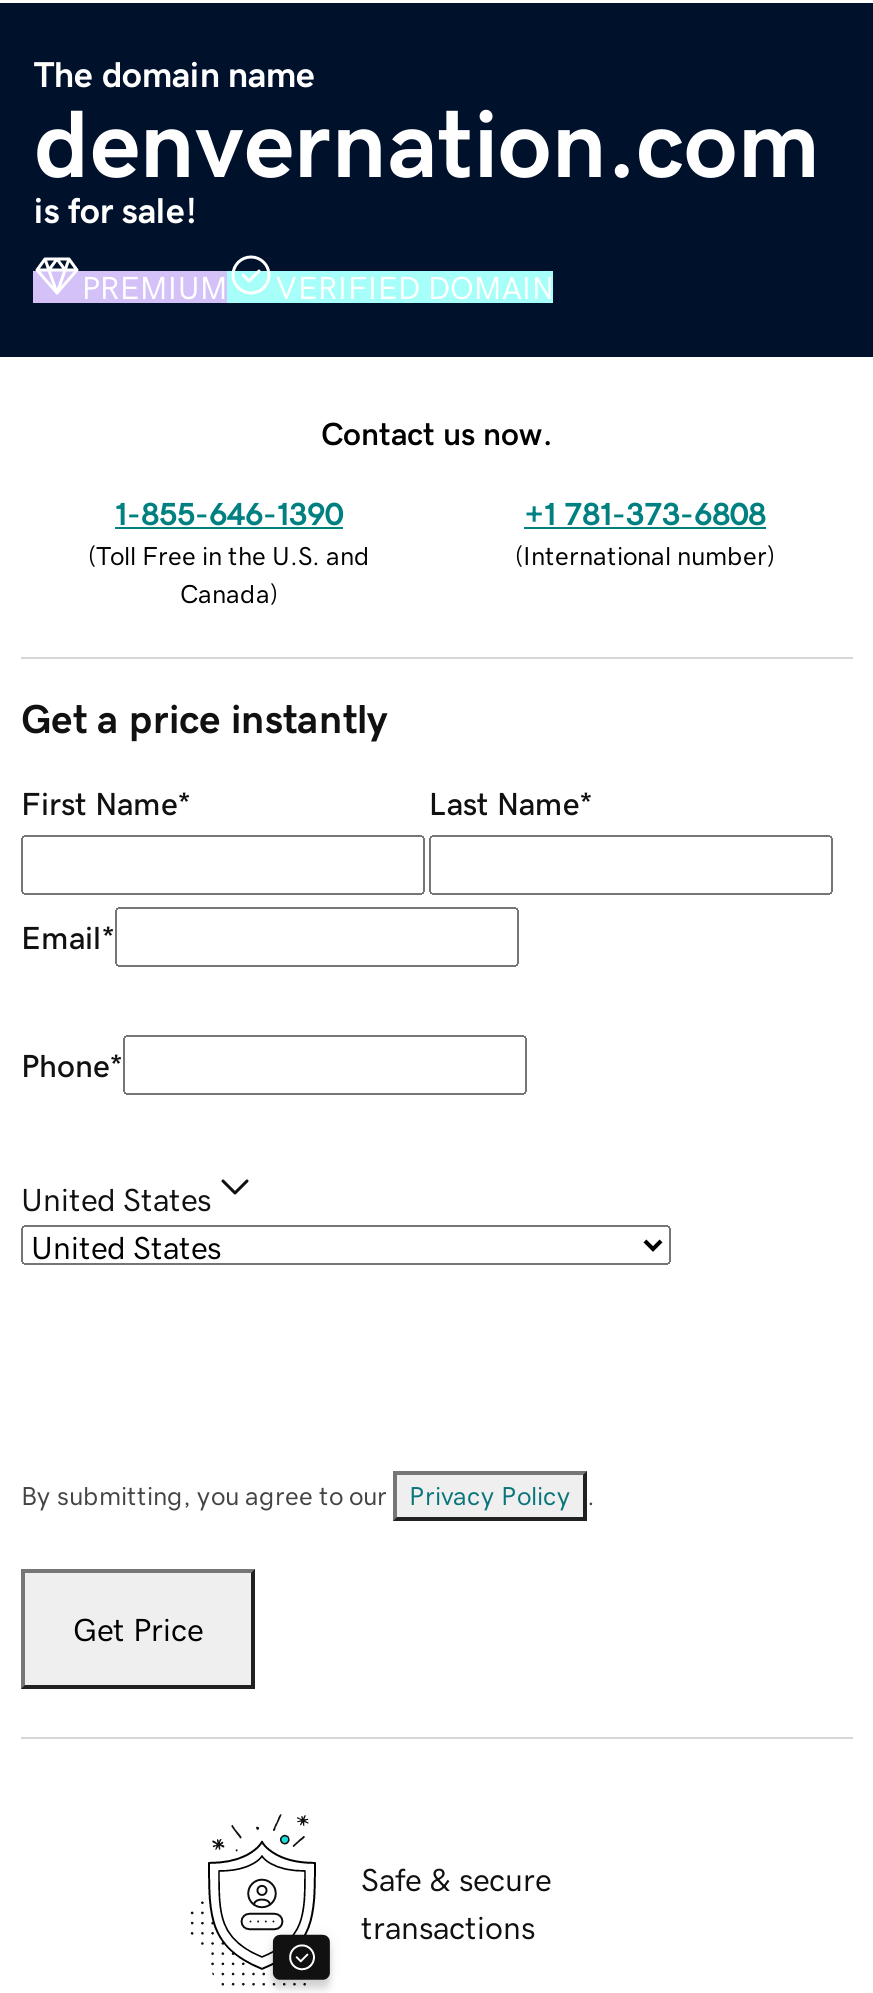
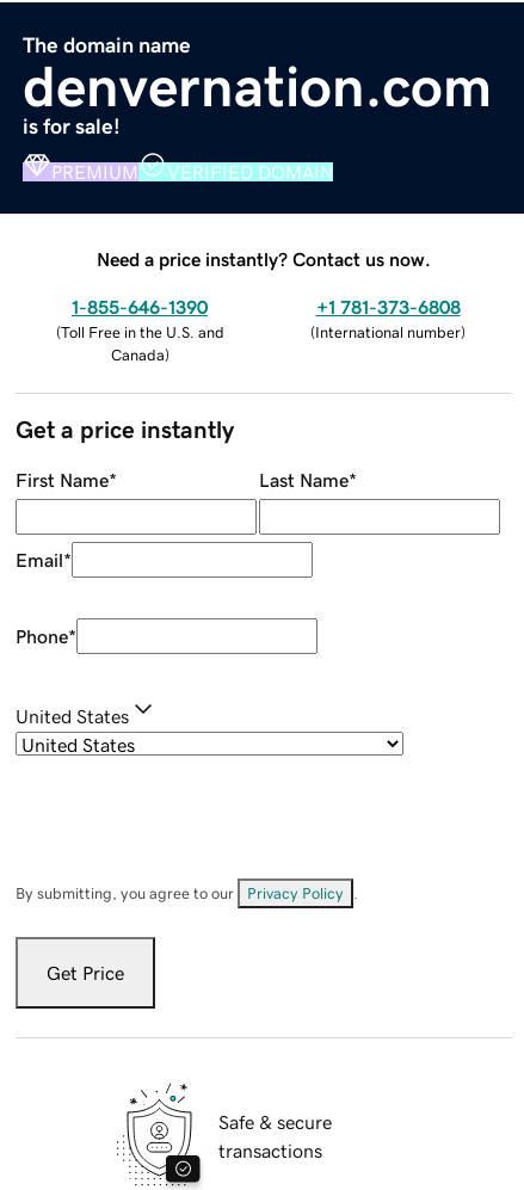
[321,416,553,448] Contact us now. -> [97,249,431,268] Need a price instantly? Contact us now.

